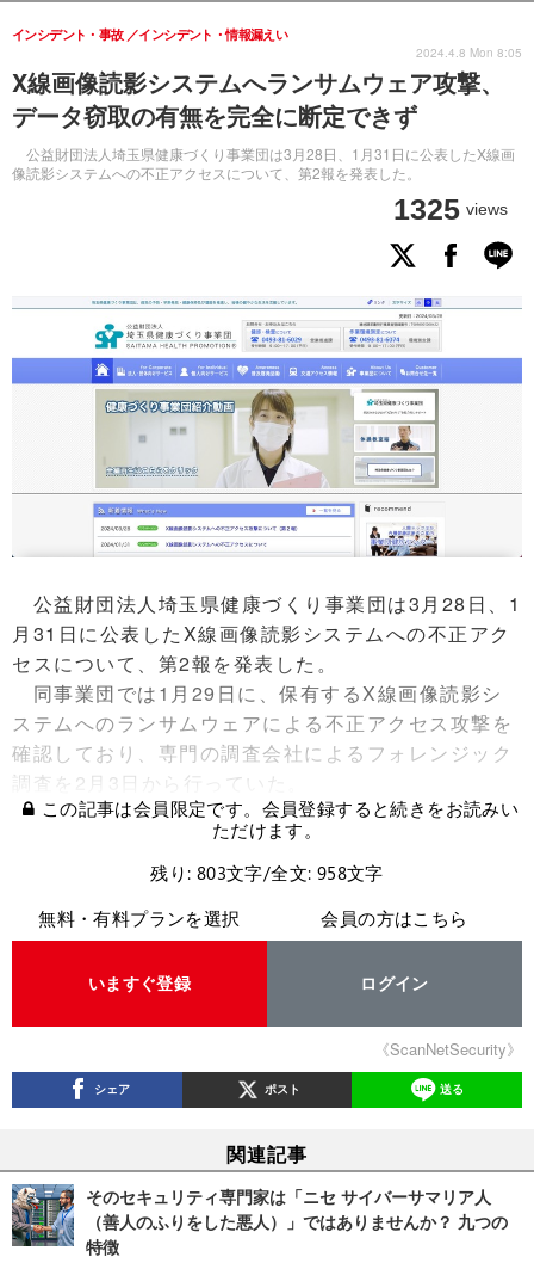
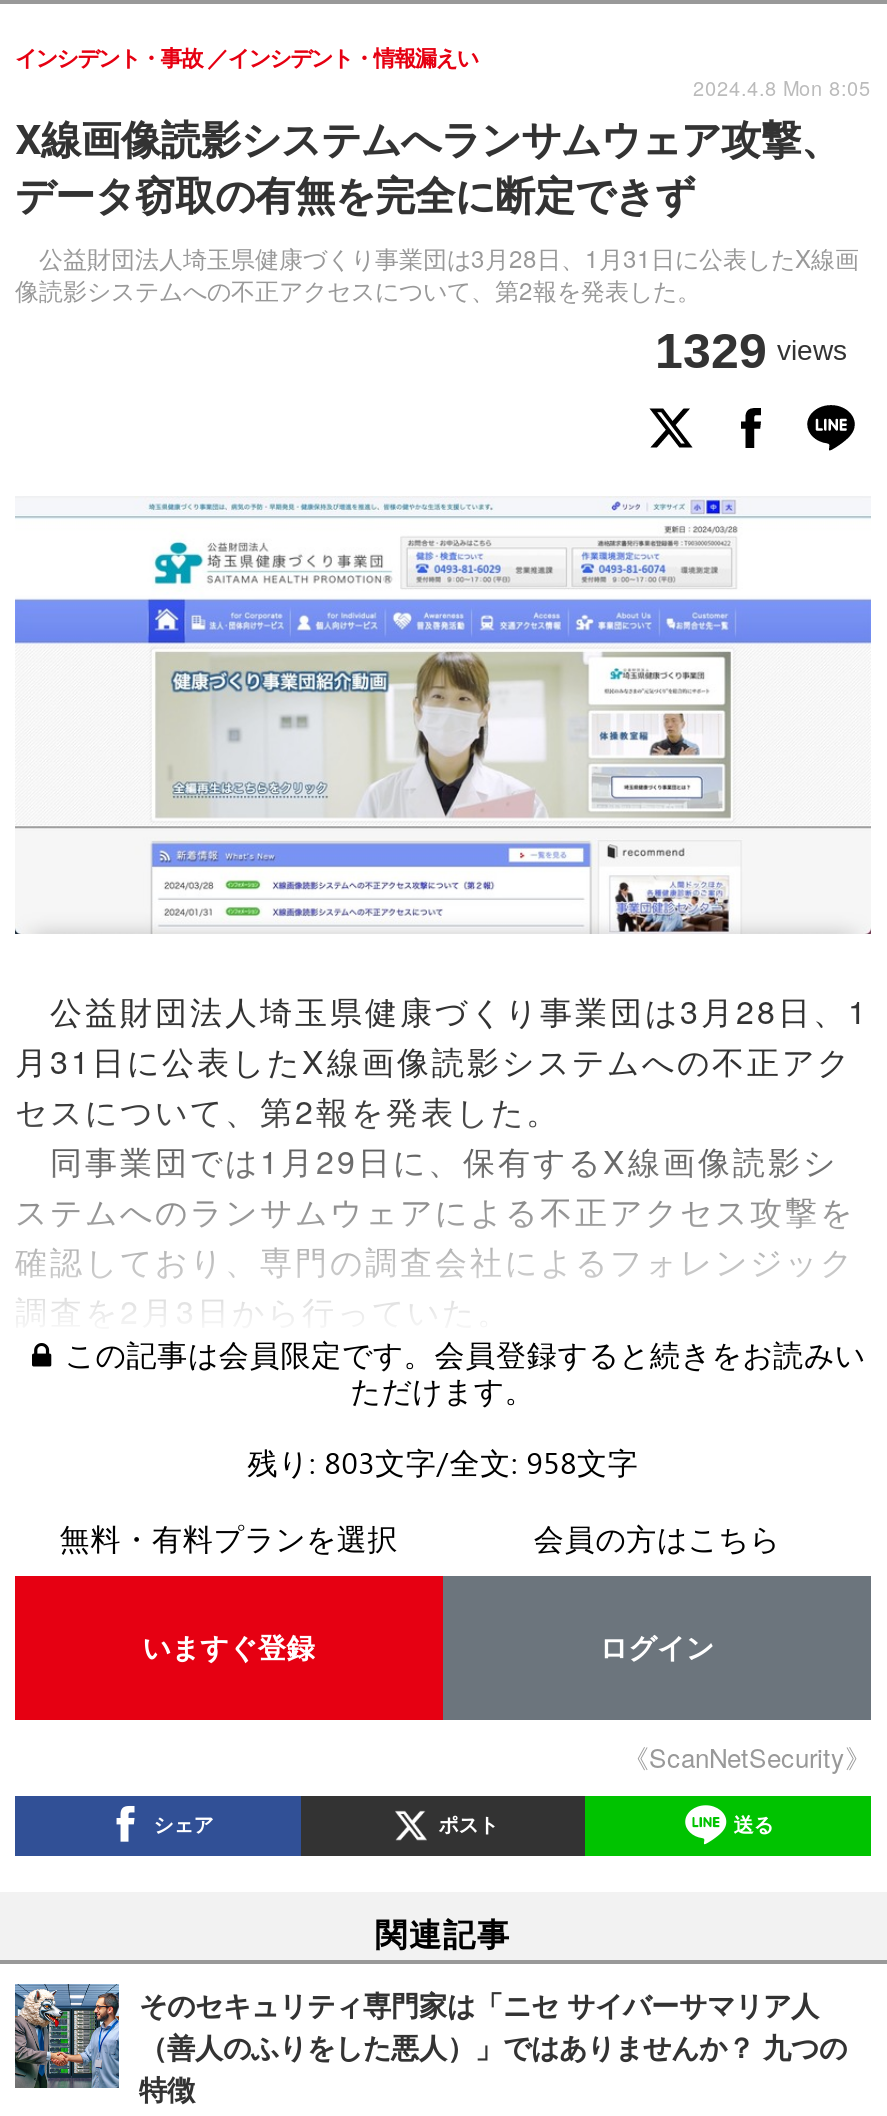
[393,192,508,226] 1325 views -> [655,322,847,378] 1329 views

